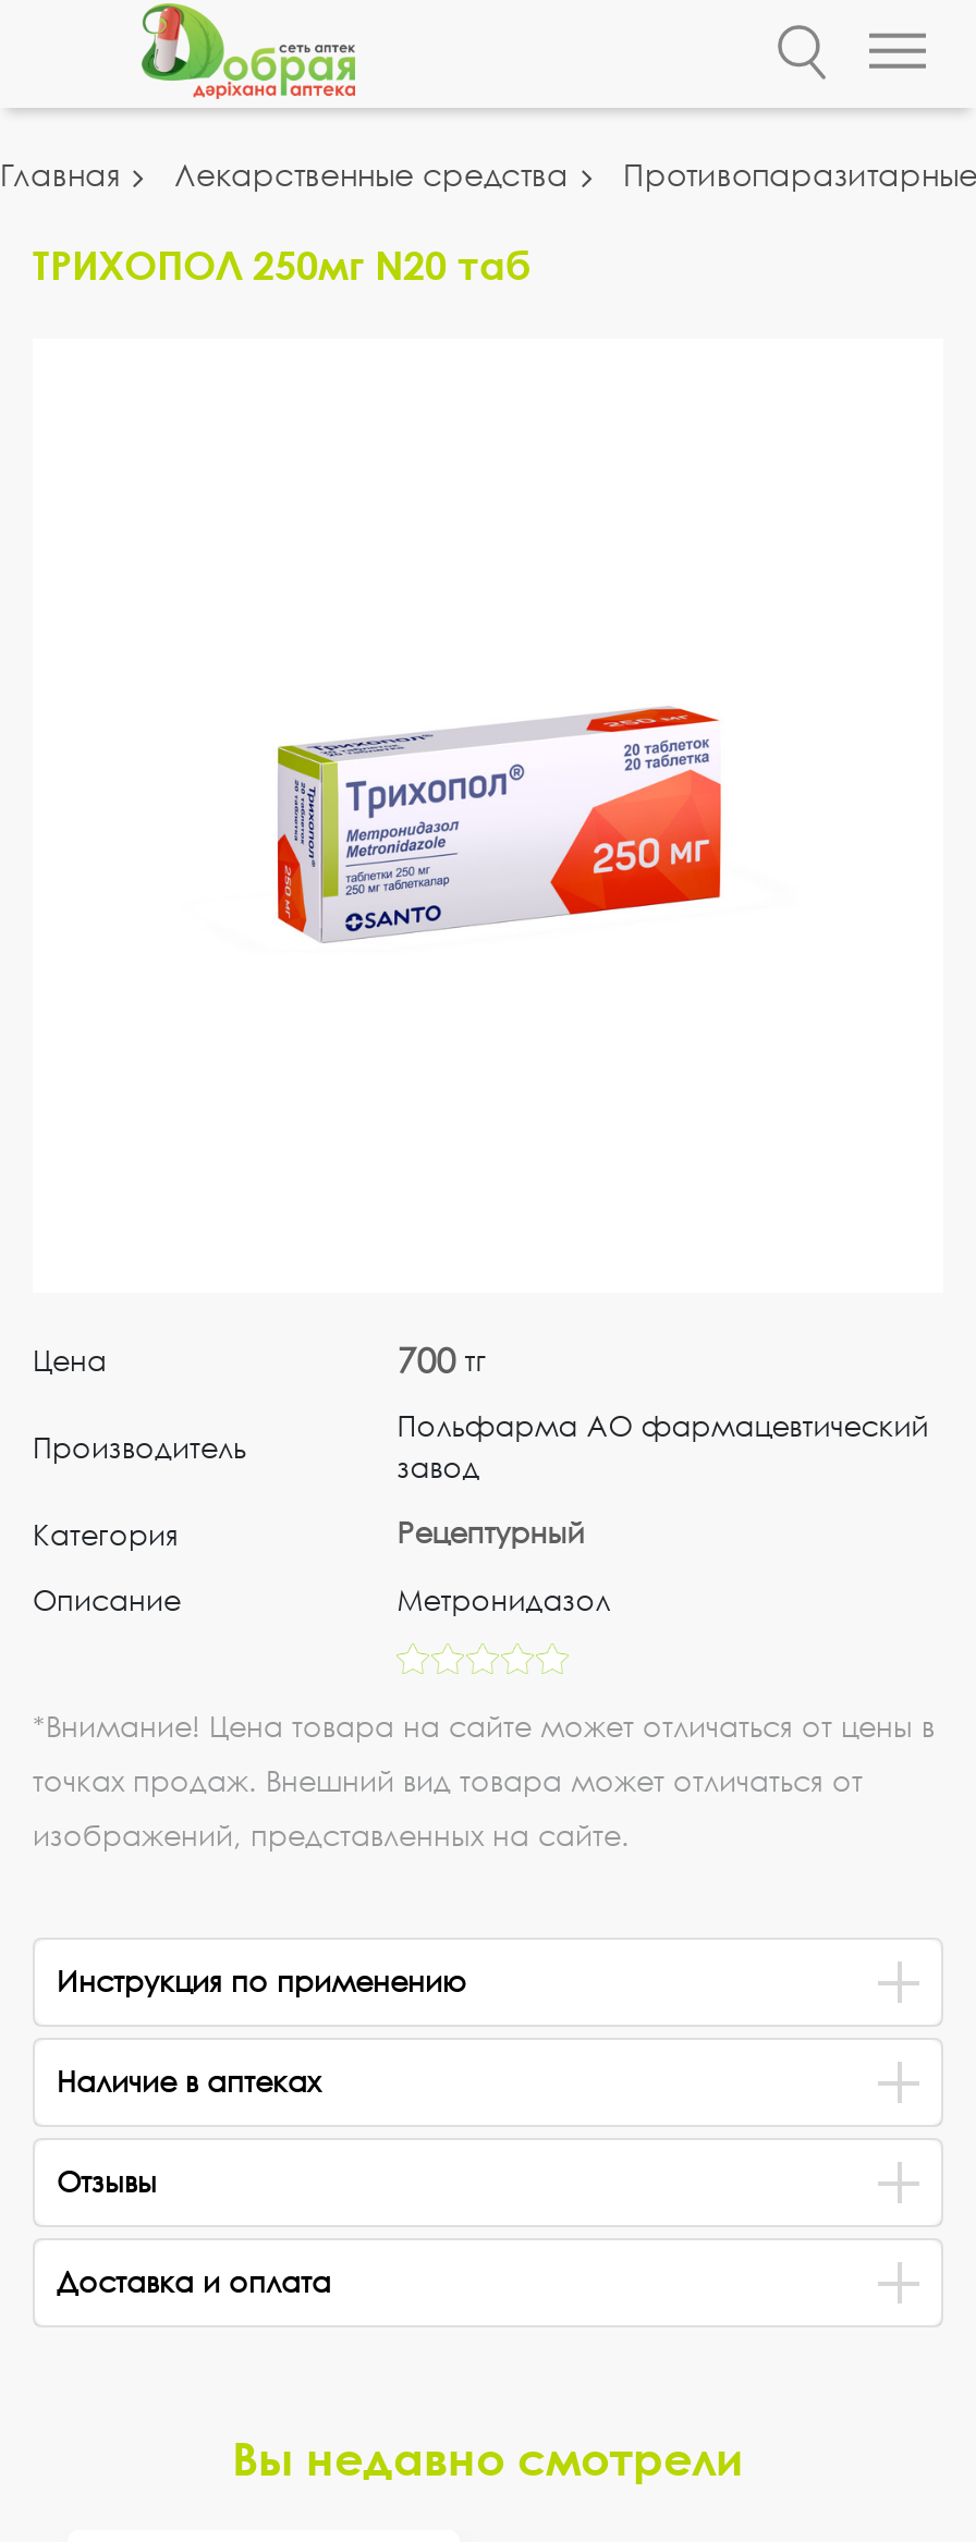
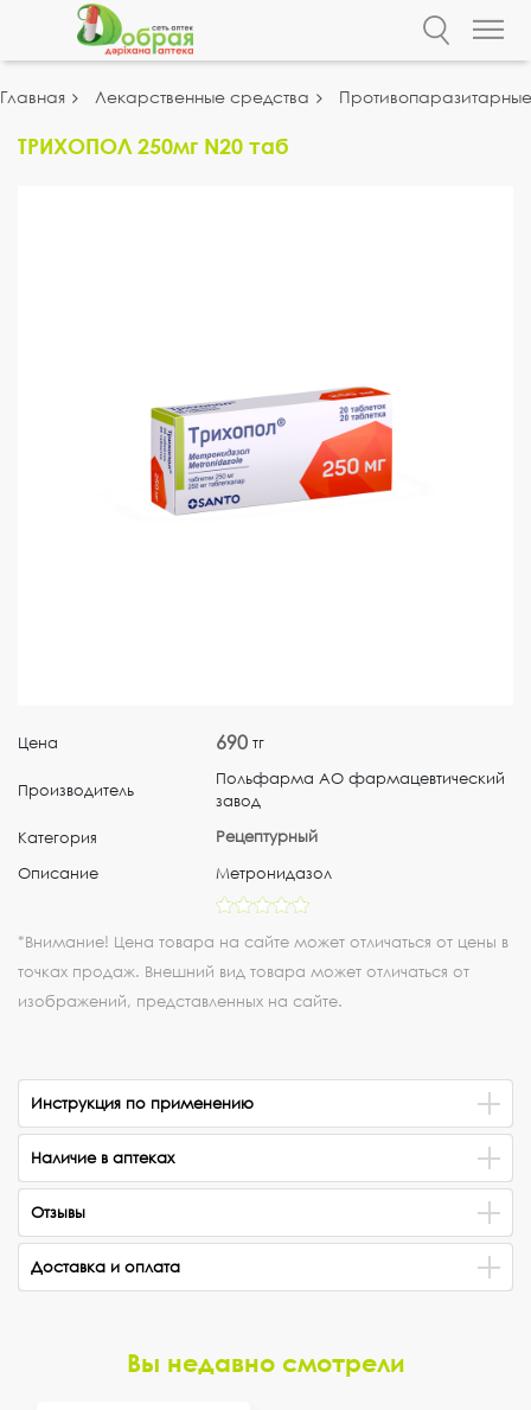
[397,1337,486,1383] 700 тг -> [216,730,265,755] 690 тг

